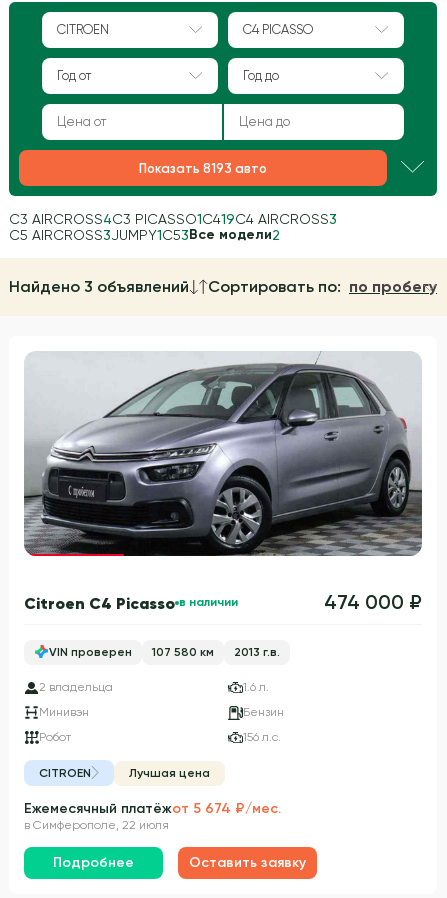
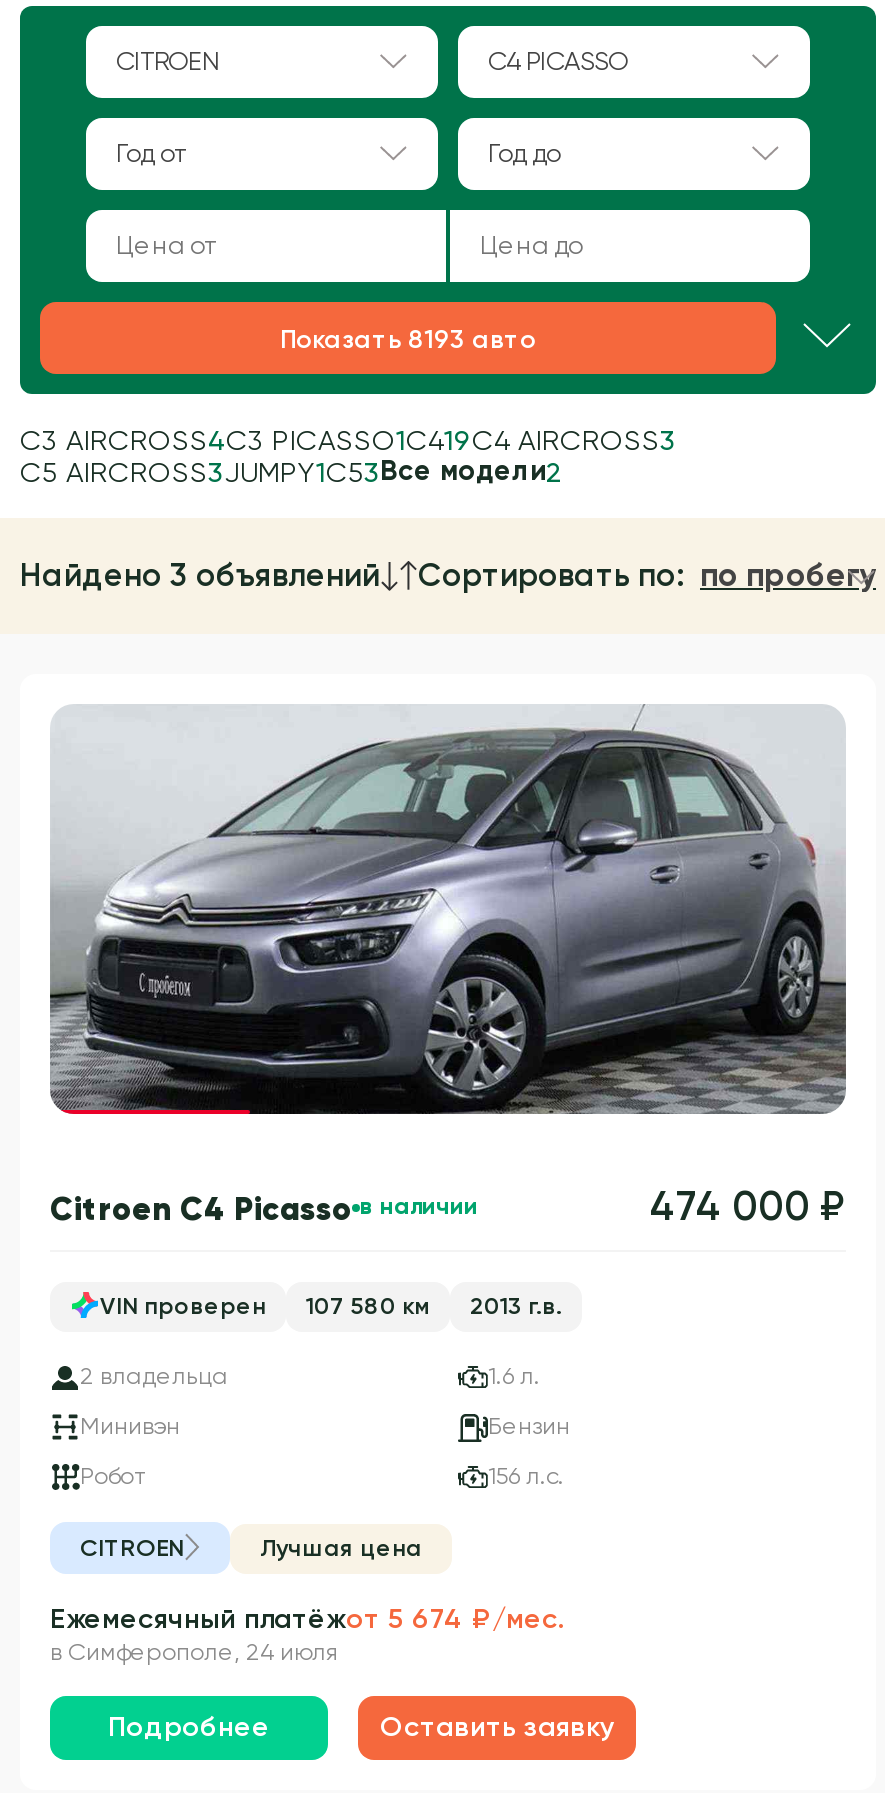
[24,818,169,832] в Симферополе, 22 июля -> [50,1638,340,1666] в Симферополе, 24 июля

